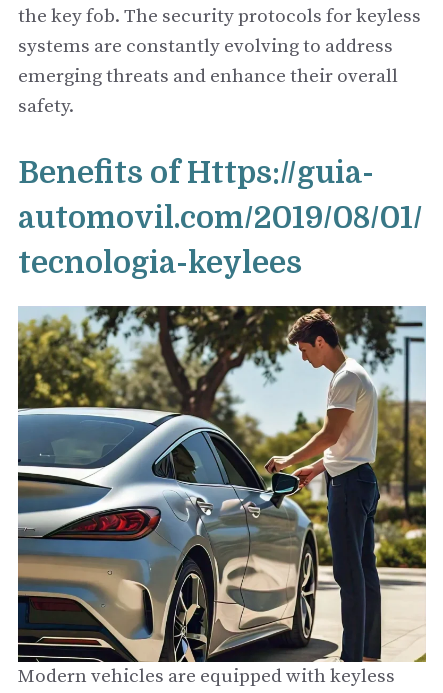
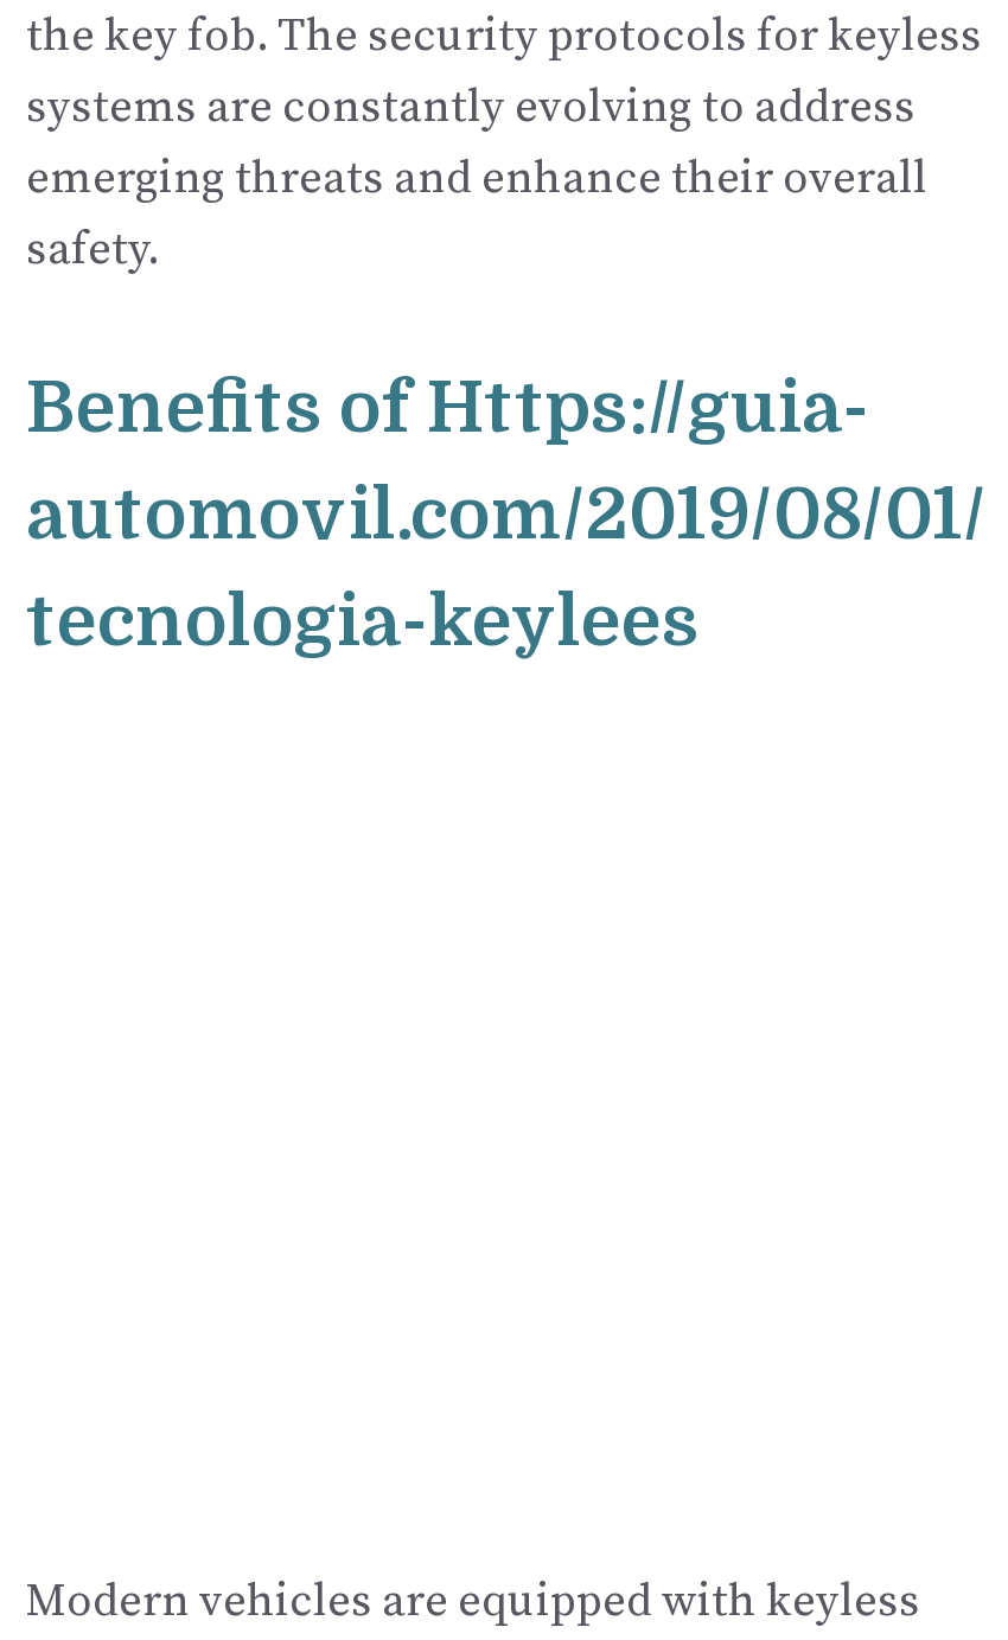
[17,305,427,663] [image] -> none

